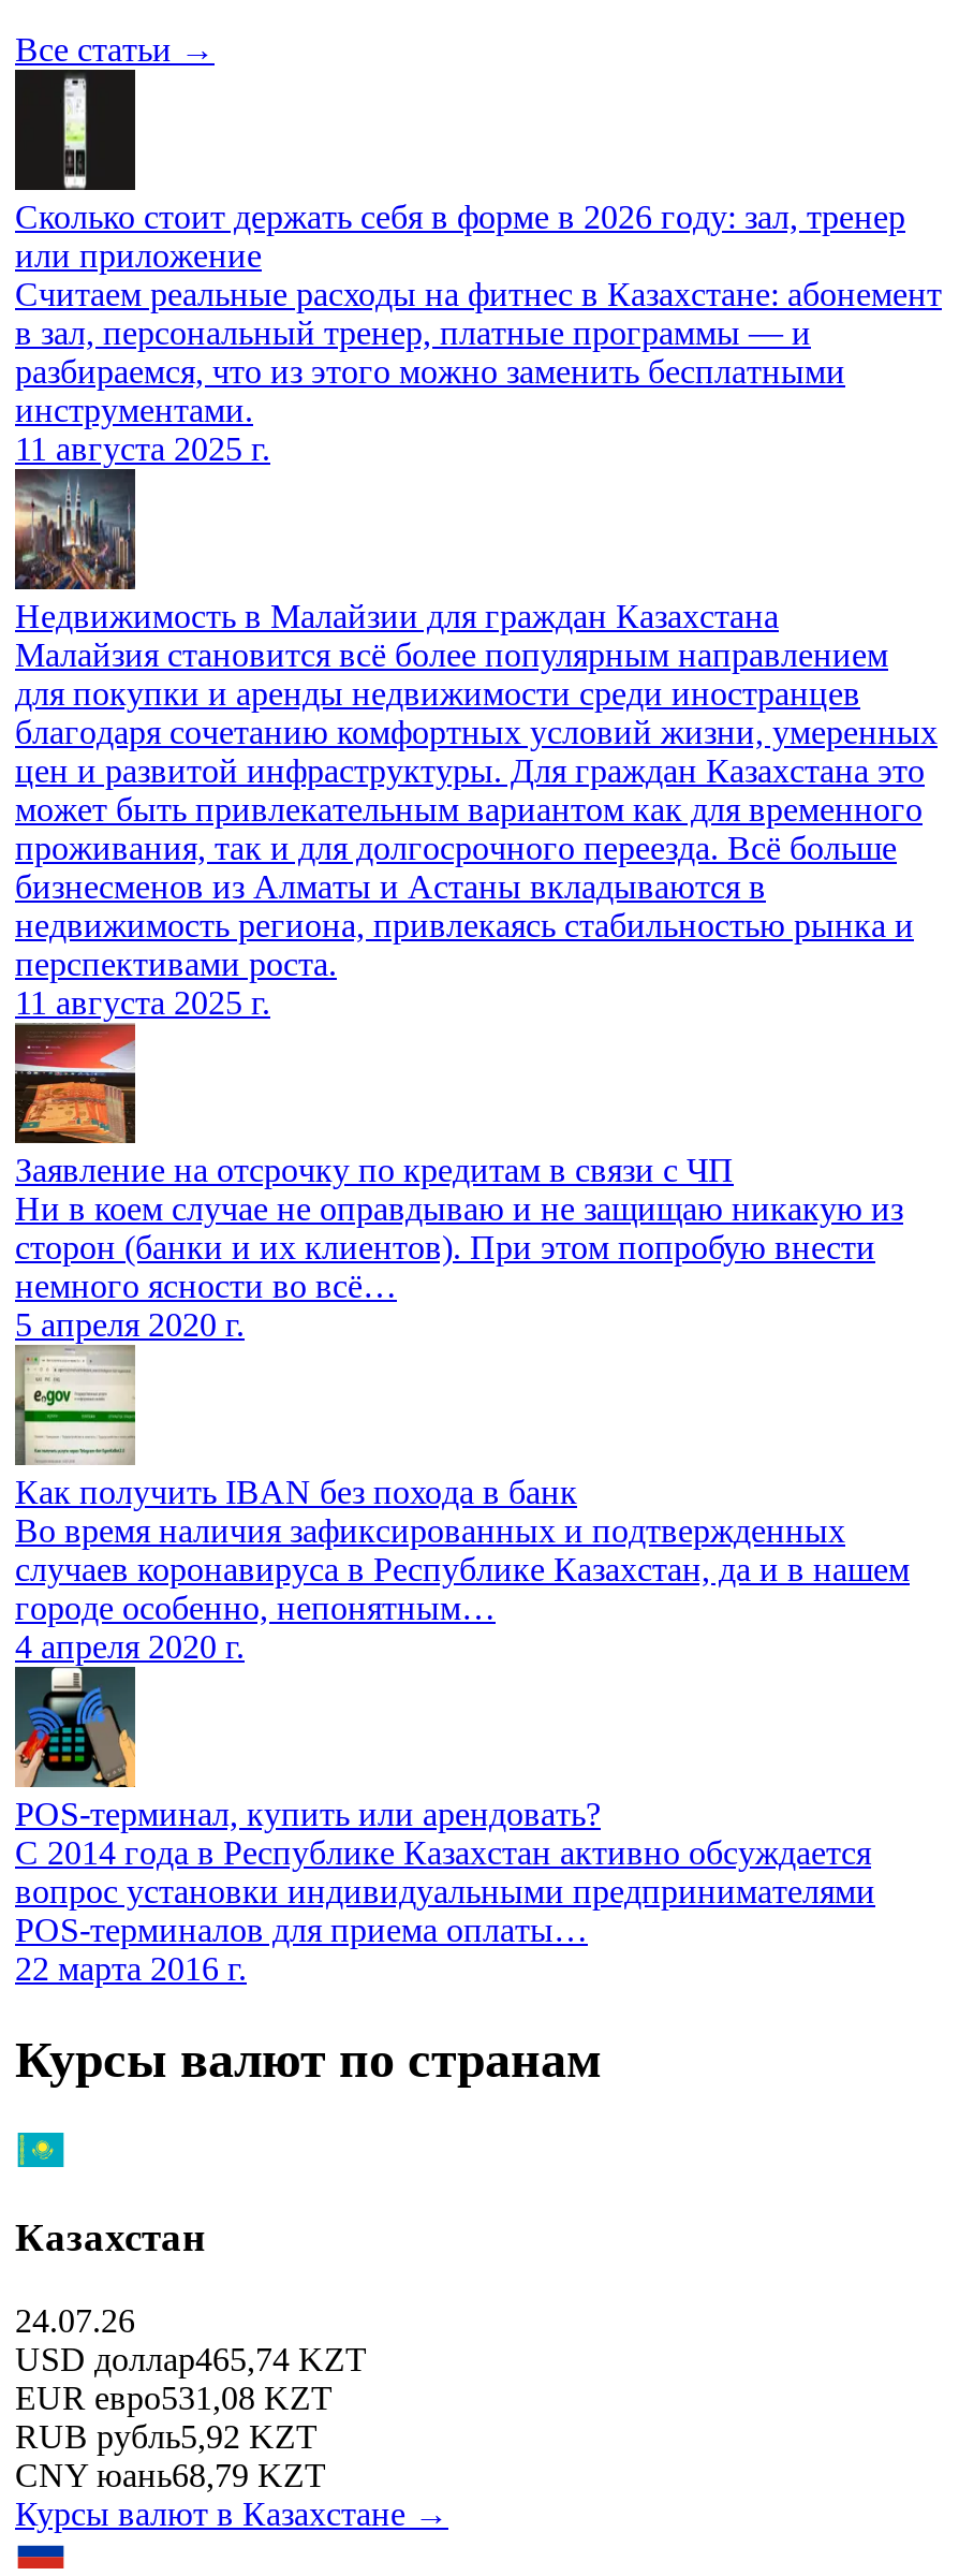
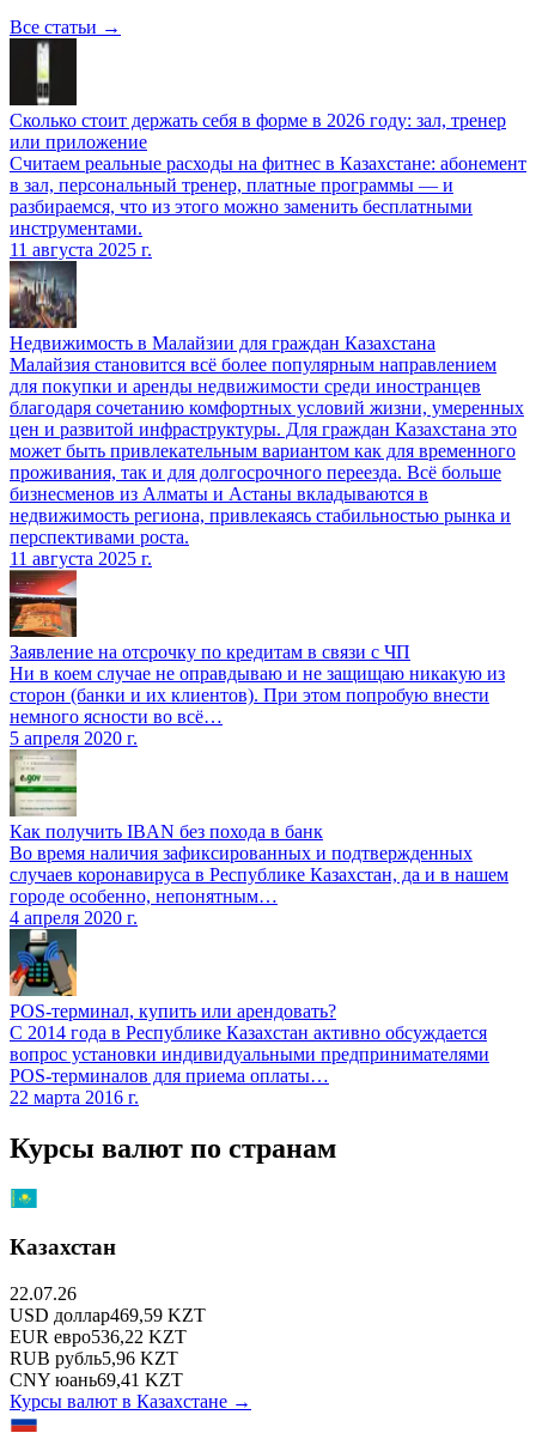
[15,2303,135,2339] 24.07.26 -> [10,1284,77,1304] 22.07.26
[15,2341,367,2378] USD доллар465,74 KZT -> [10,1305,206,1326] USD доллар469,59 KZT
[15,2380,333,2417] EUR евро531,08 KZT -> [10,1327,187,1347] EUR евро536,22 KZT
[15,2419,318,2455] RUB рубль5,92 KZT -> [10,1348,178,1369] RUB рубль5,96 KZT
[15,2457,326,2494] CNY юань68,79 KZT -> [10,1370,183,1390] CNY юань69,41 KZT

